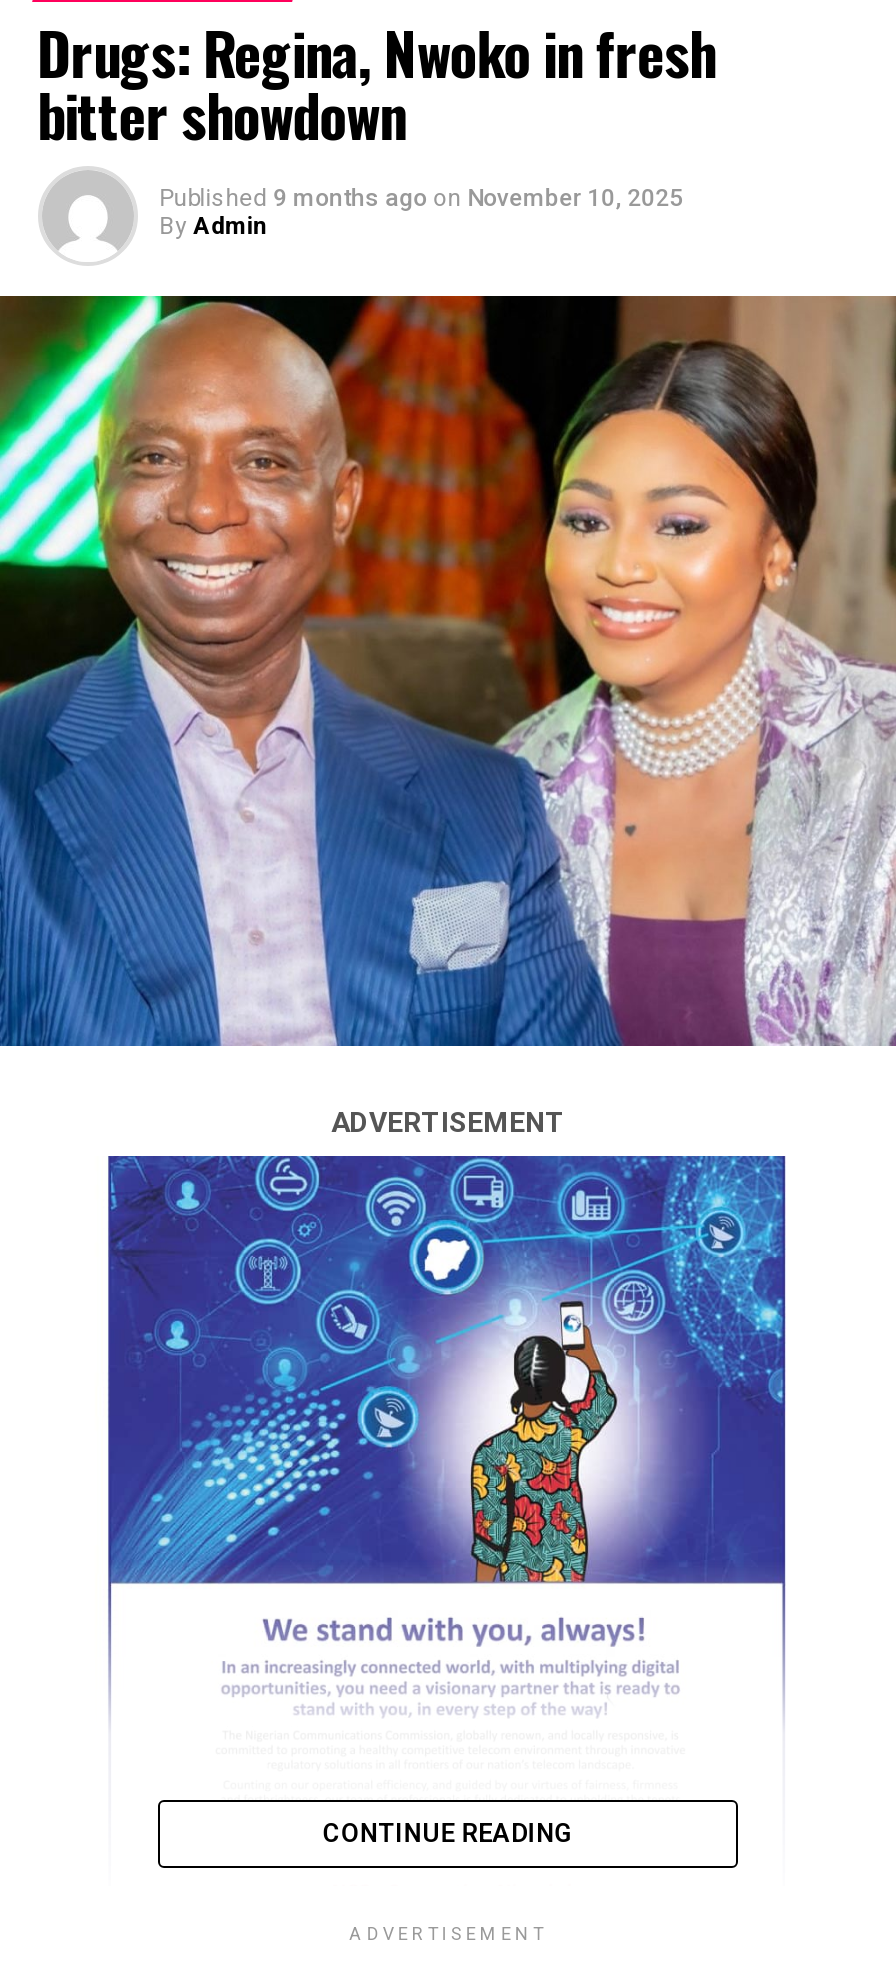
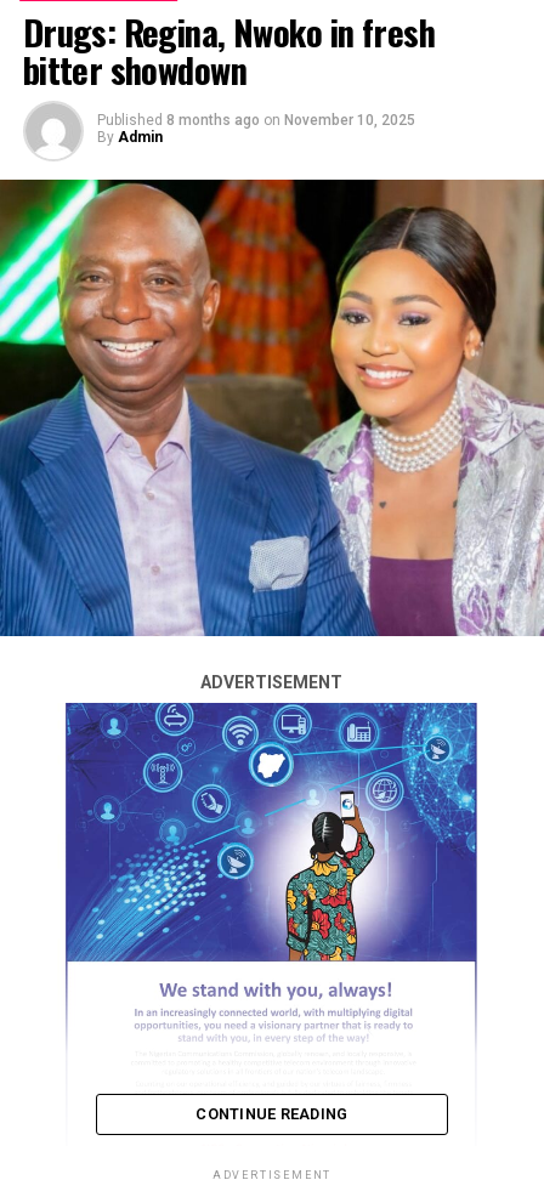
[159,184,683,212] Published 9 months ago on November 10, 2025 -> [97,112,415,129] Published 8 months ago on November 10, 2025

